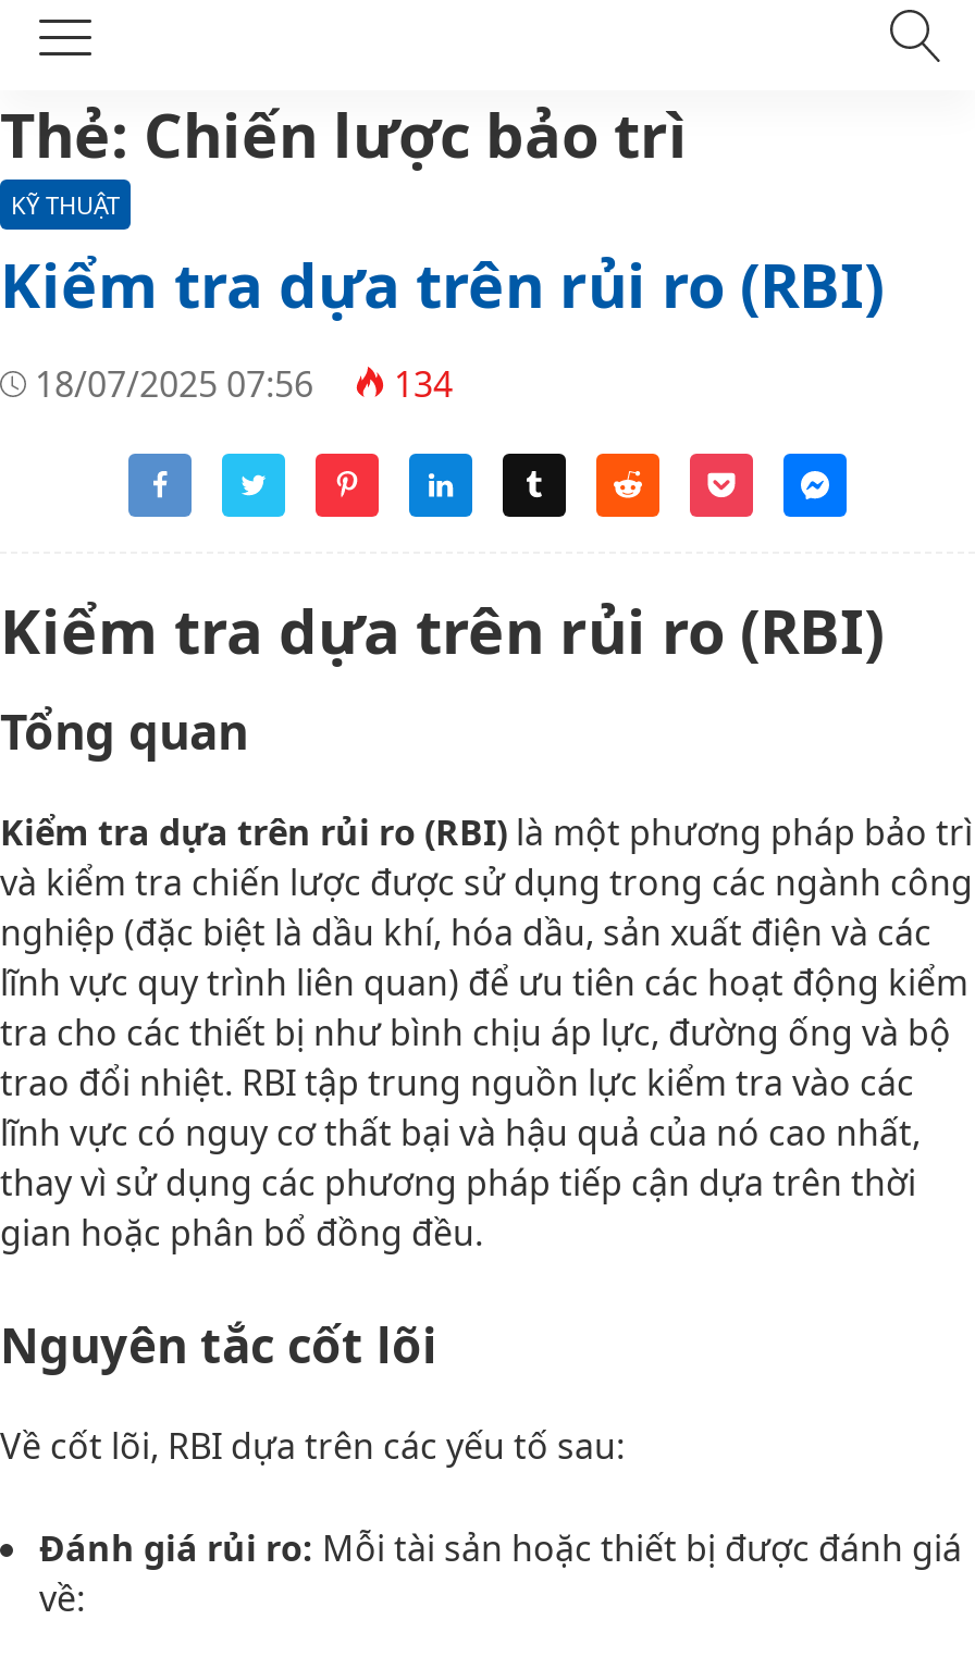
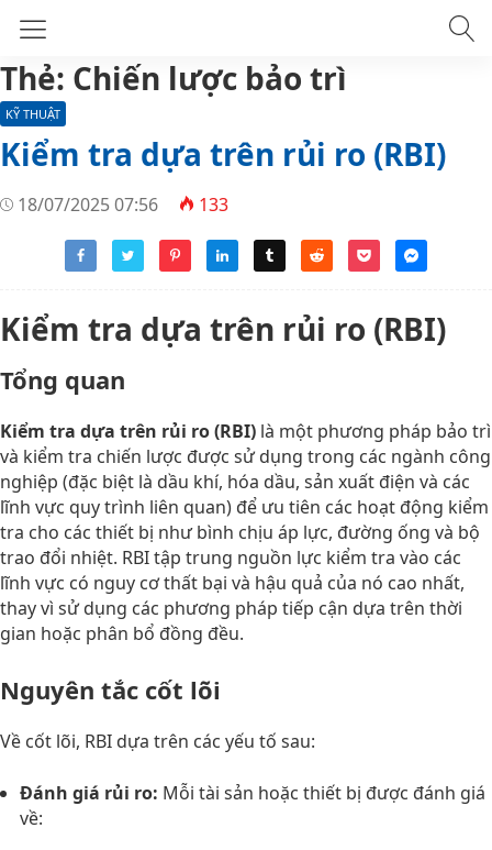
[26,360,453,408] 18/07/2025 07:56 134 -> [13,192,228,217] 18/07/2025 07:56 133

